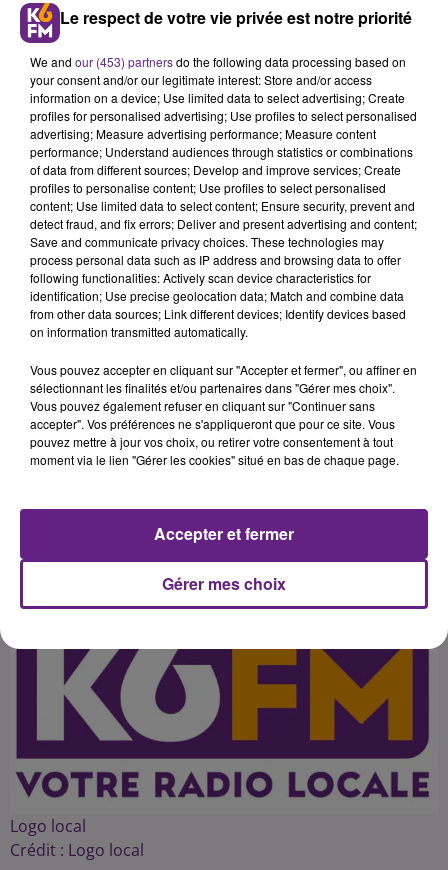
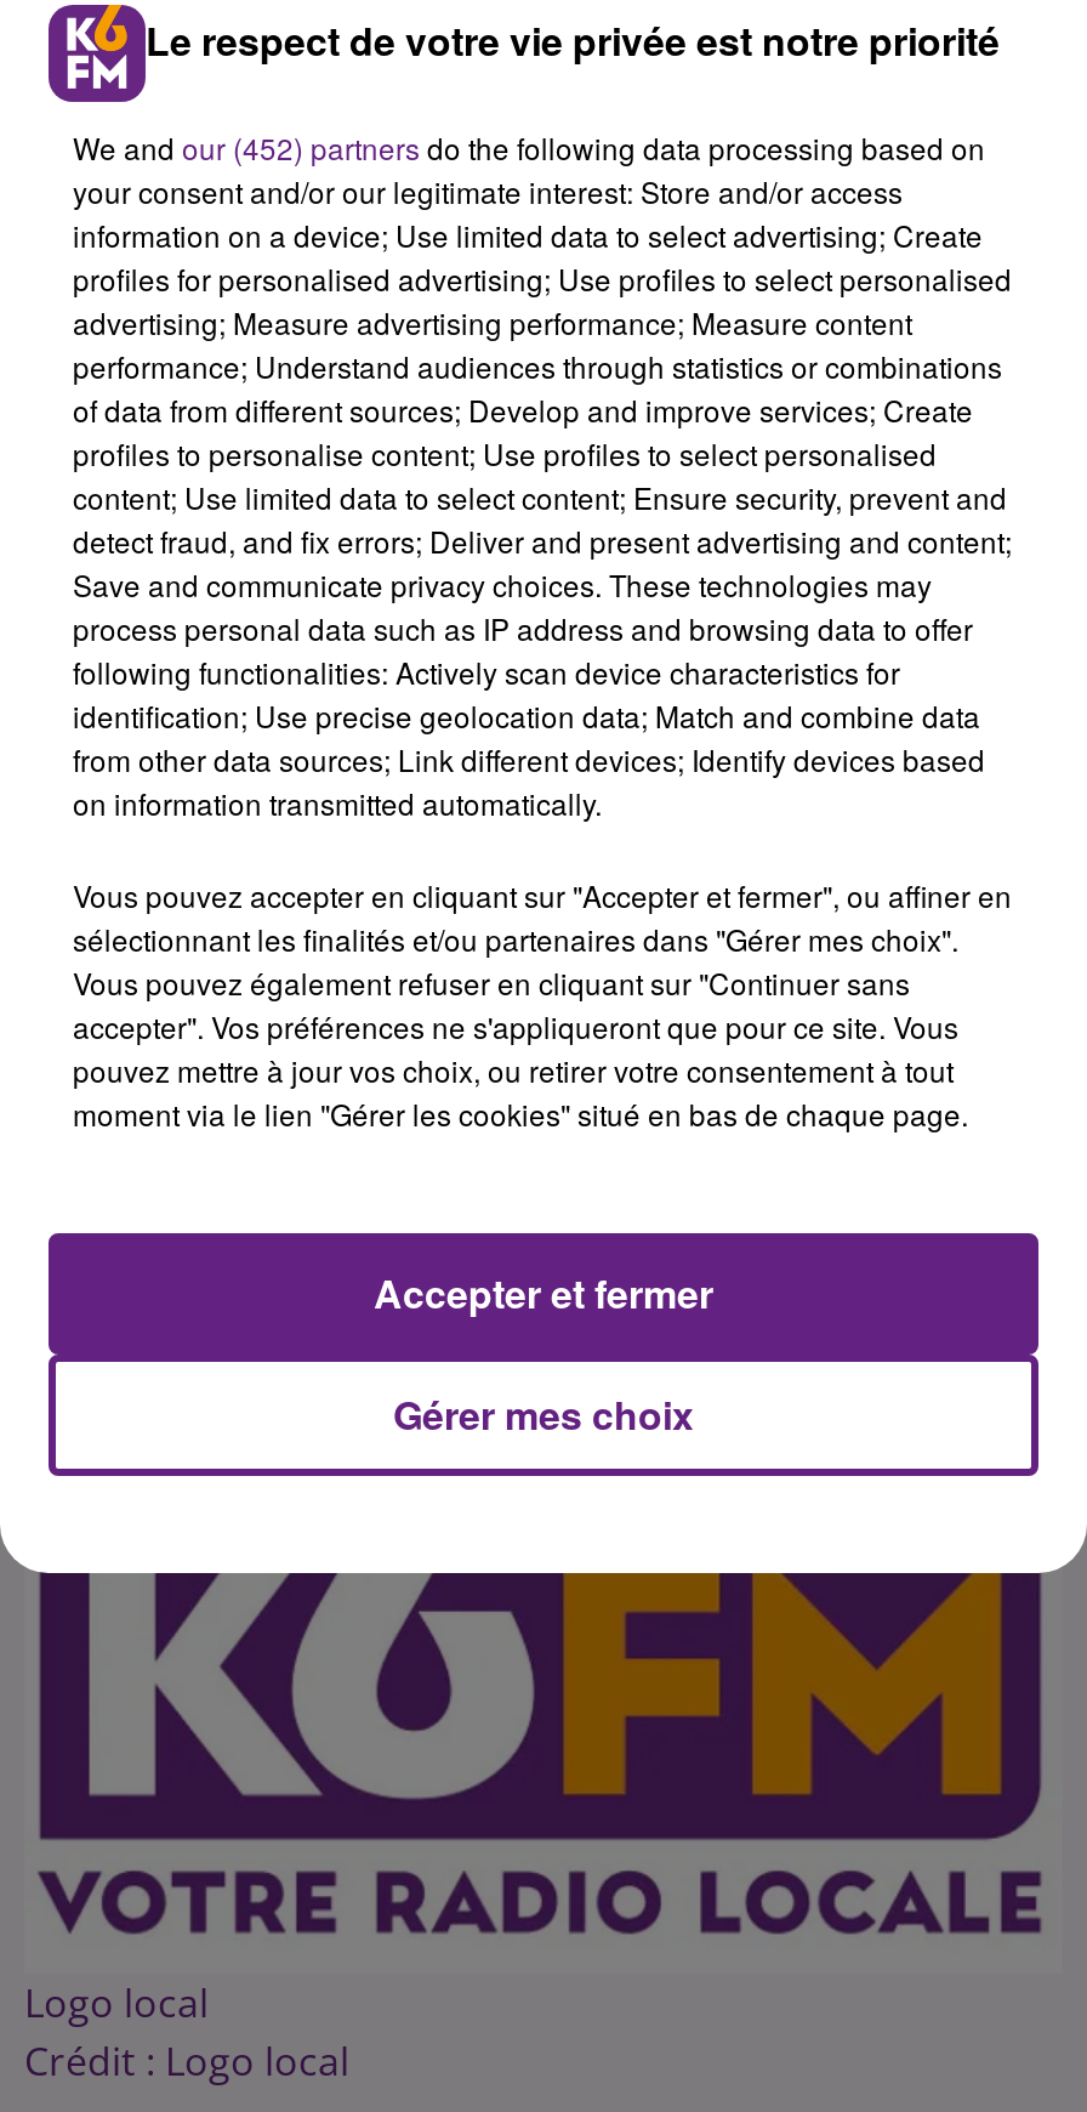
[30,53,406,70] We and our (453) partners do the following data processing based on -> [73,126,985,168] We and our (452) partners do the following data processing based on

